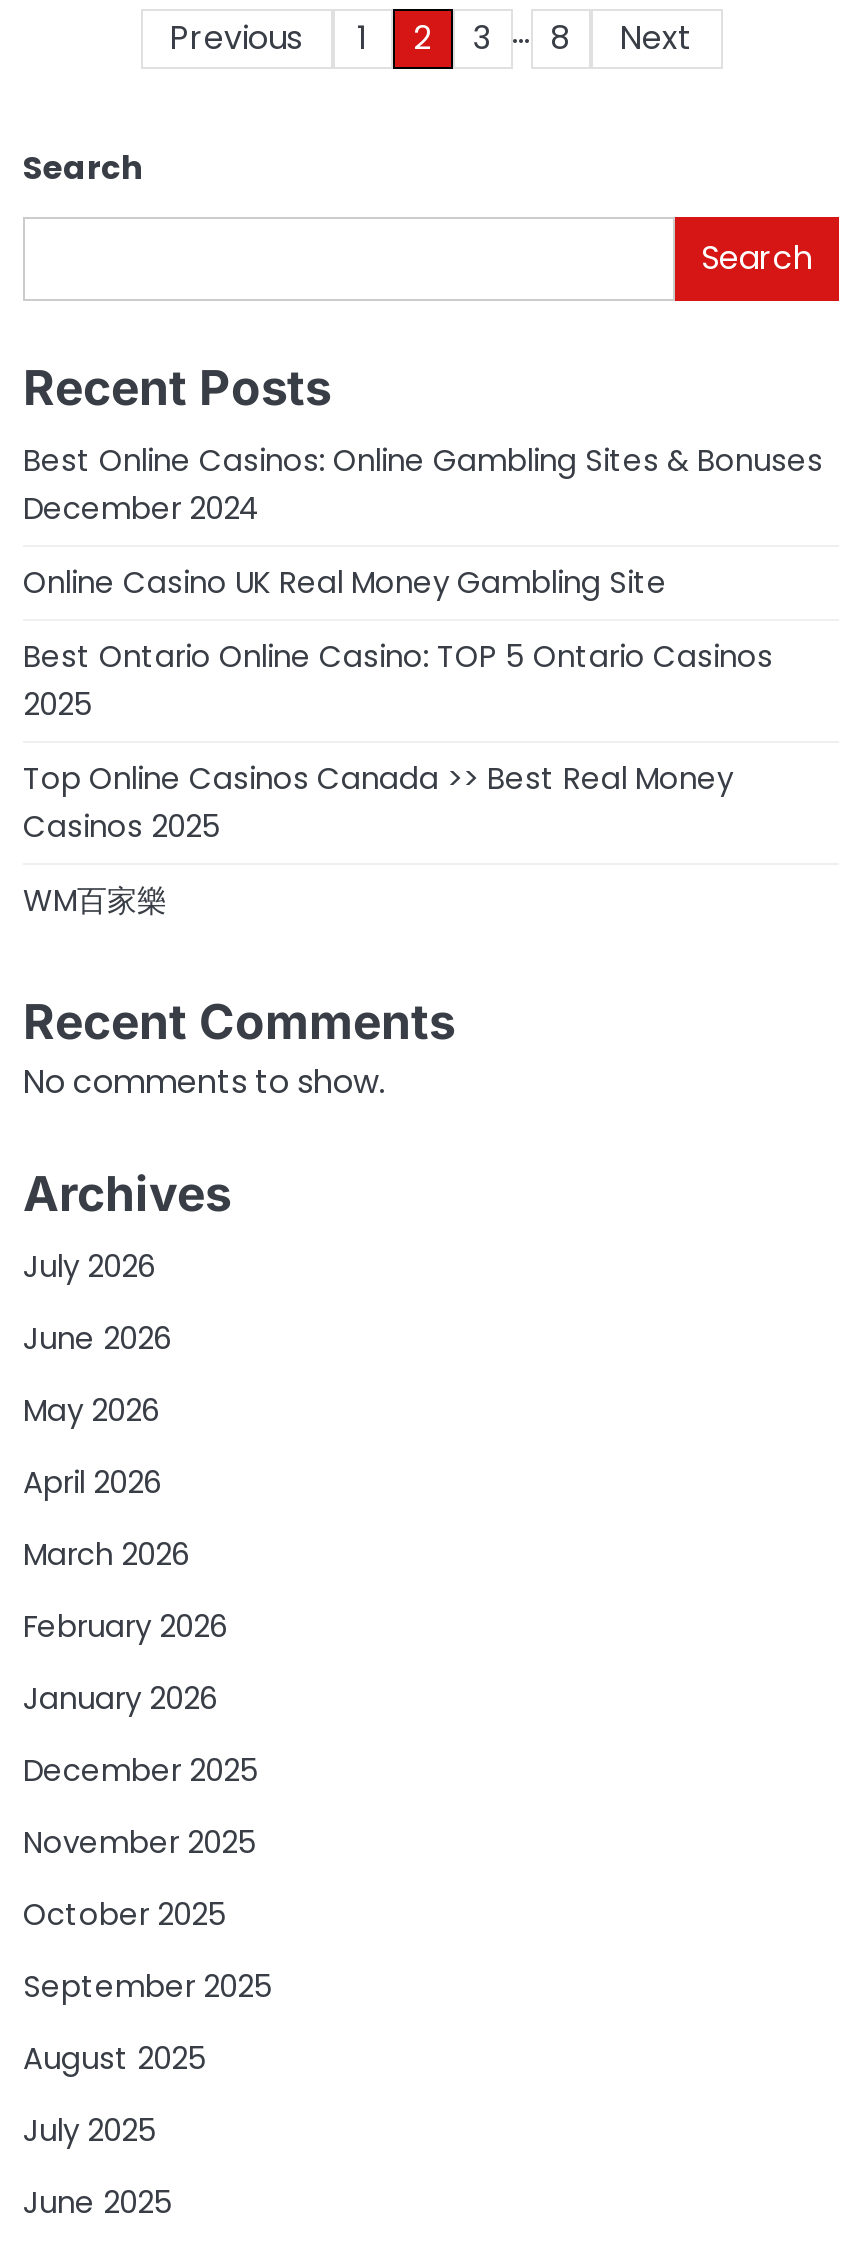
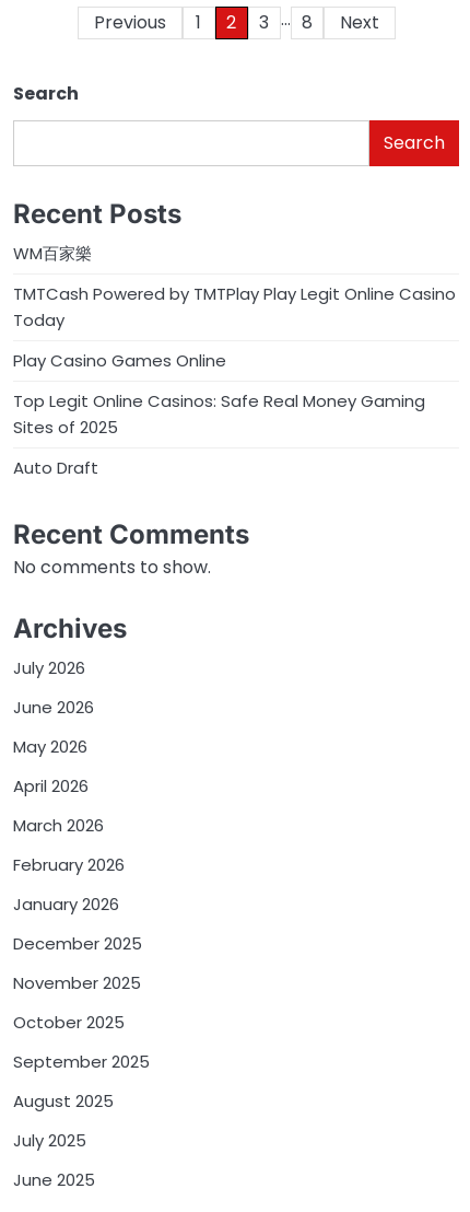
[23,438,823,846] Best Online Casinos: Online Gambling Sites & Bonuses | December 2024 | Online Casino UK Real Money Gambling Site | Best Ontario Online Casino: TOP 5 Ontario Casinos | 2025 | Top Online Casinos Canada >> Best Real Money | Casinos 2025 -> none
moved [23,878,167,920] -> [13,241,92,264]: WM百家樂
none -> [13,282,456,479] TMTCash Powered by TMTPlay Play Legit Online Casino | Today | Play Casino Games Online | Top Legit Online Casinos: Safe Real Money Gaming | Sites of 2025 | Auto Draft

